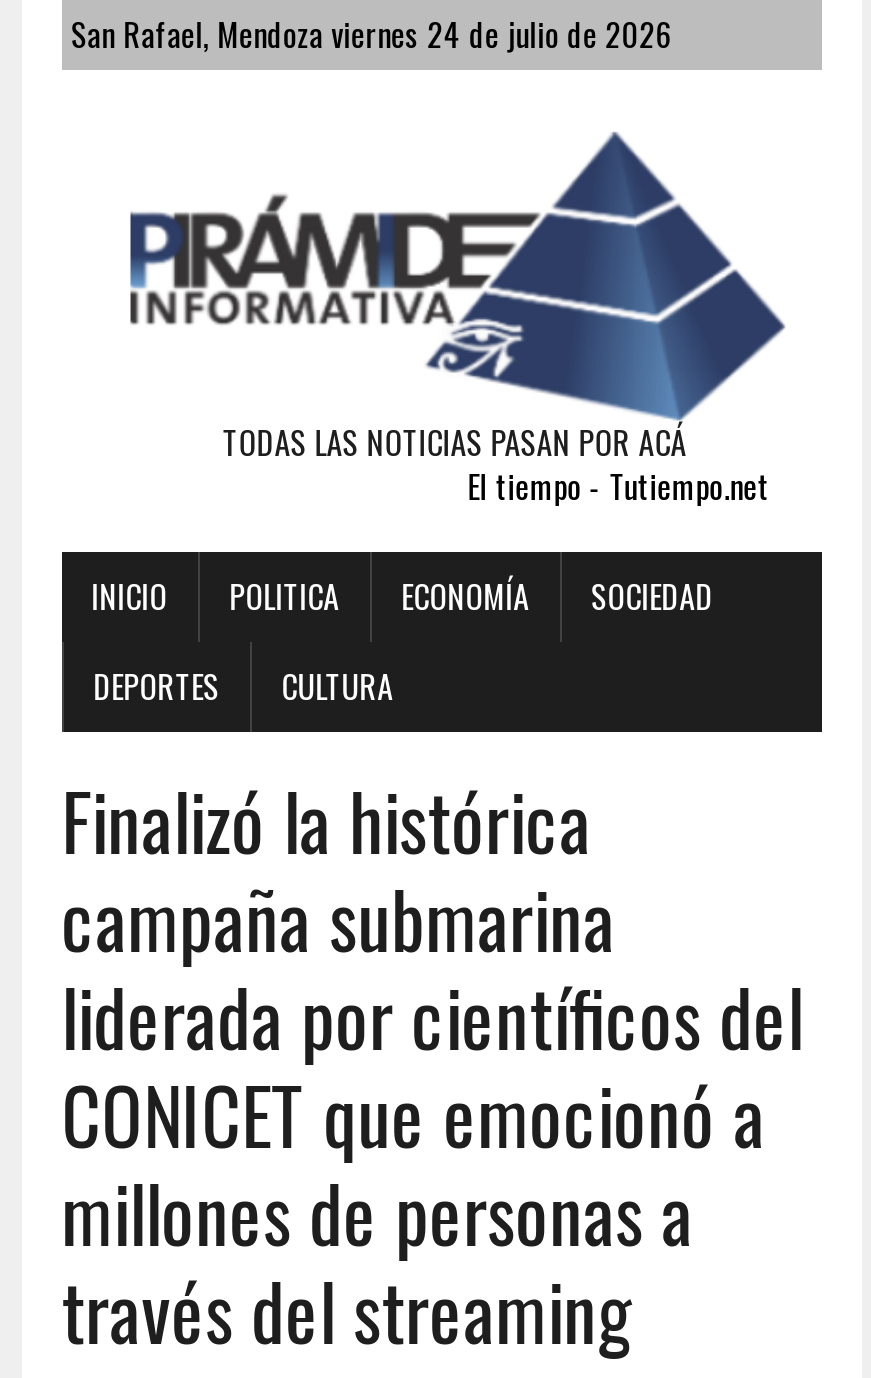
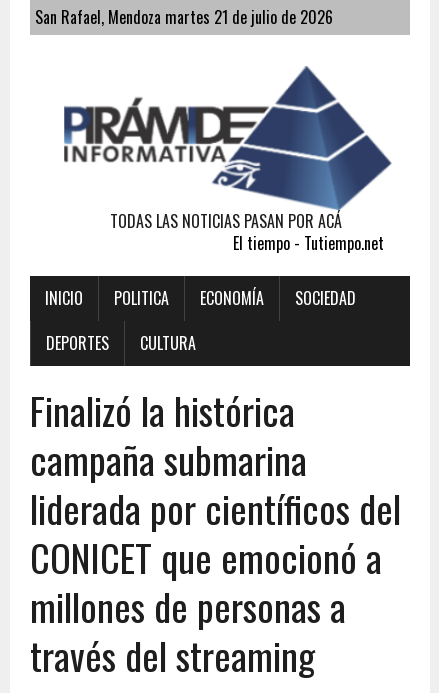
[71,10,671,58] San Rafael, Mendoza viernes 24 de julio de 2026 -> [35,5,333,29] San Rafael, Mendoza martes 21 de julio de 2026

